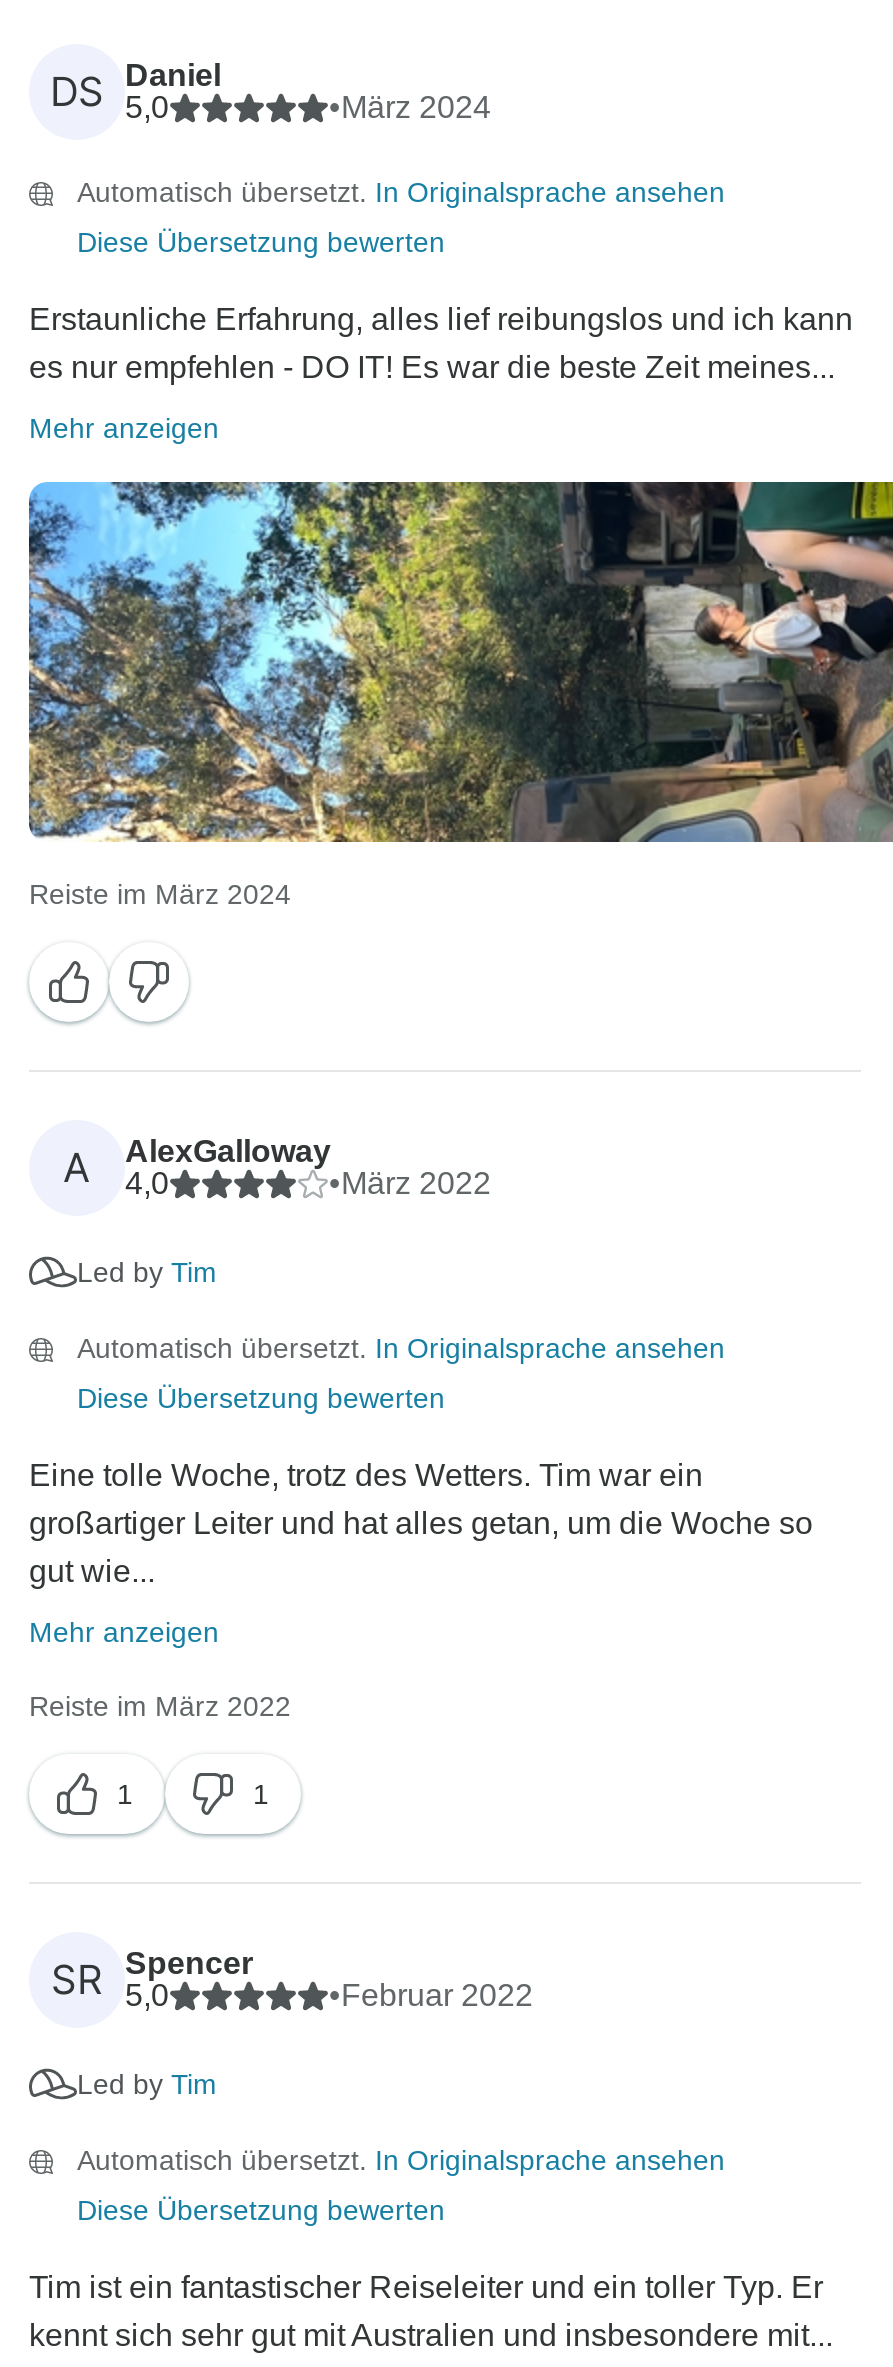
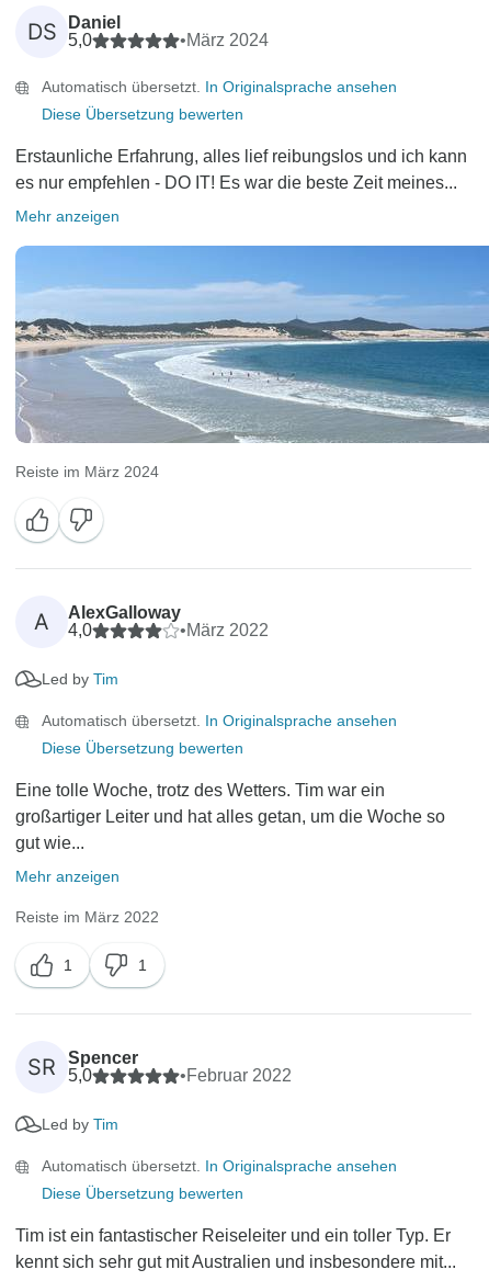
[27,480,887,844] [image] -> [14,245,486,444] [image]

